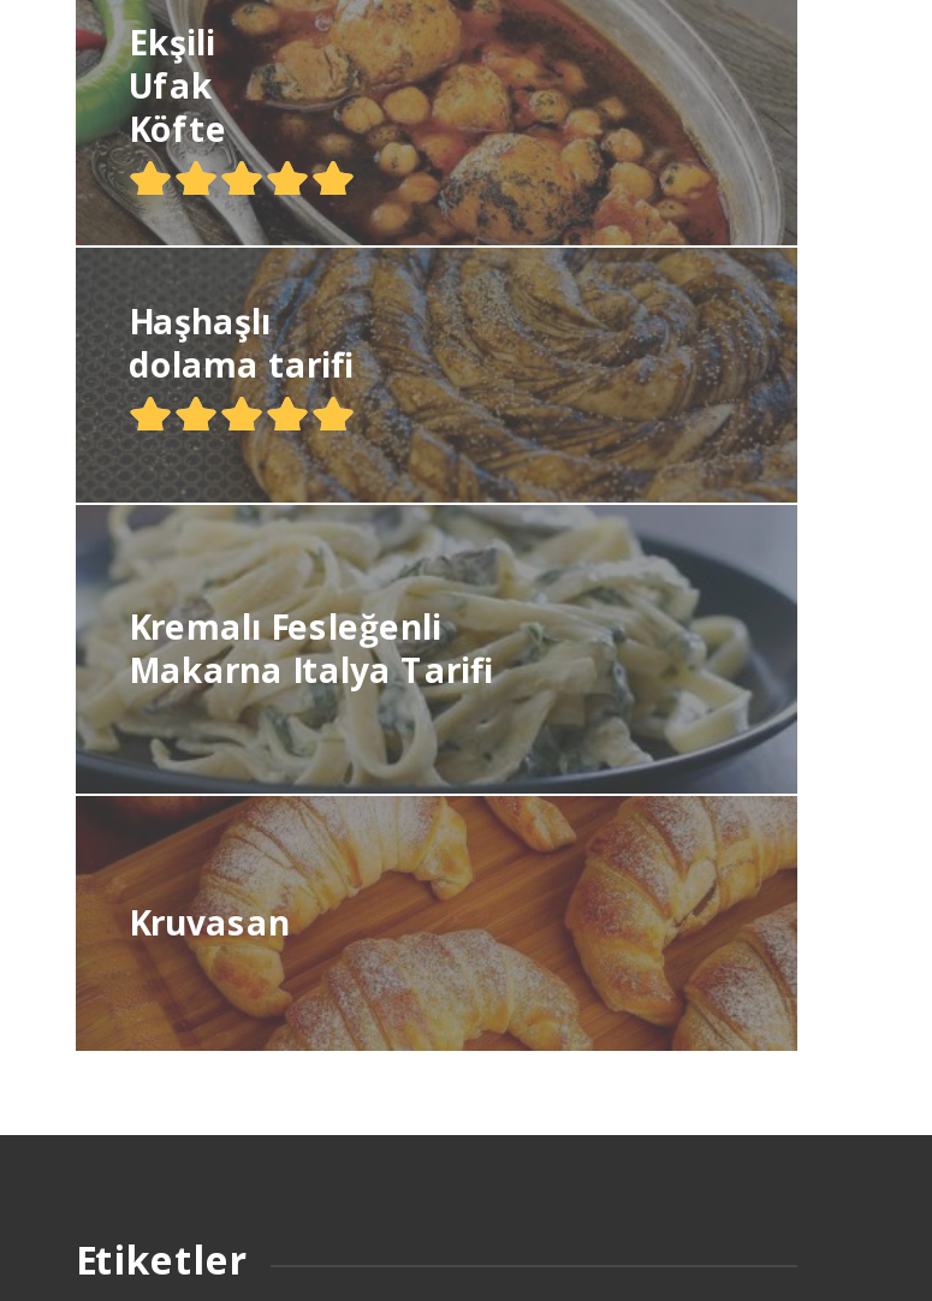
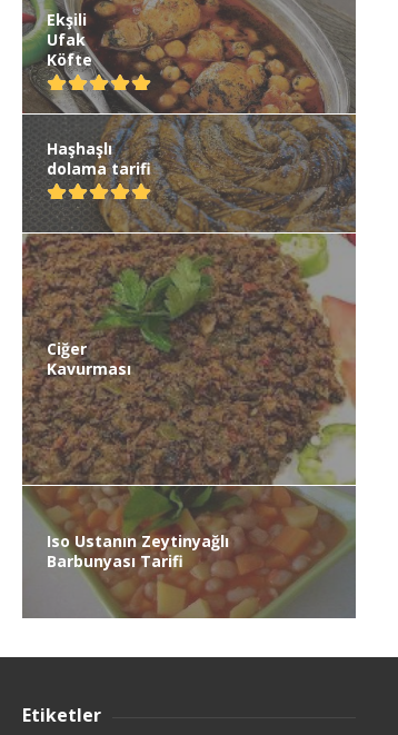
[76,503,797,1051] [image] | Kremalı Fesleğenli | Makarna Italya Tarifi -> [22,232,356,618] [image] | Ciğer | Kavurması
[129,899,290,944] Kruvasan -> [47,531,229,572] Iso Ustanın Zeytinyağlı | Barbunyası Tarifi

